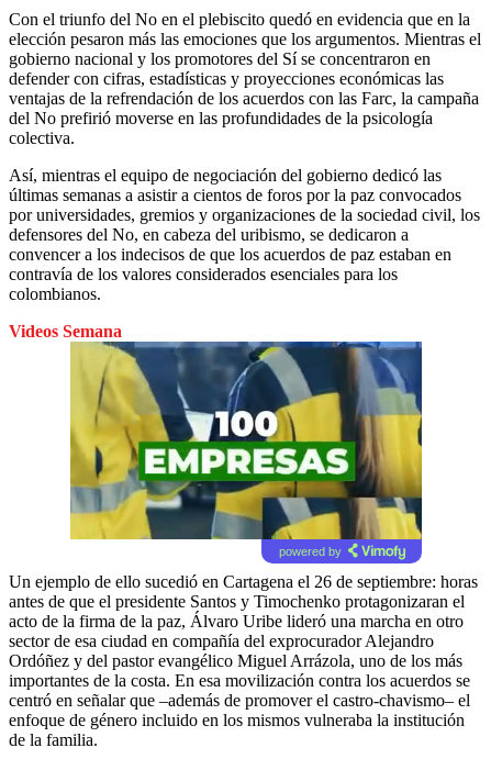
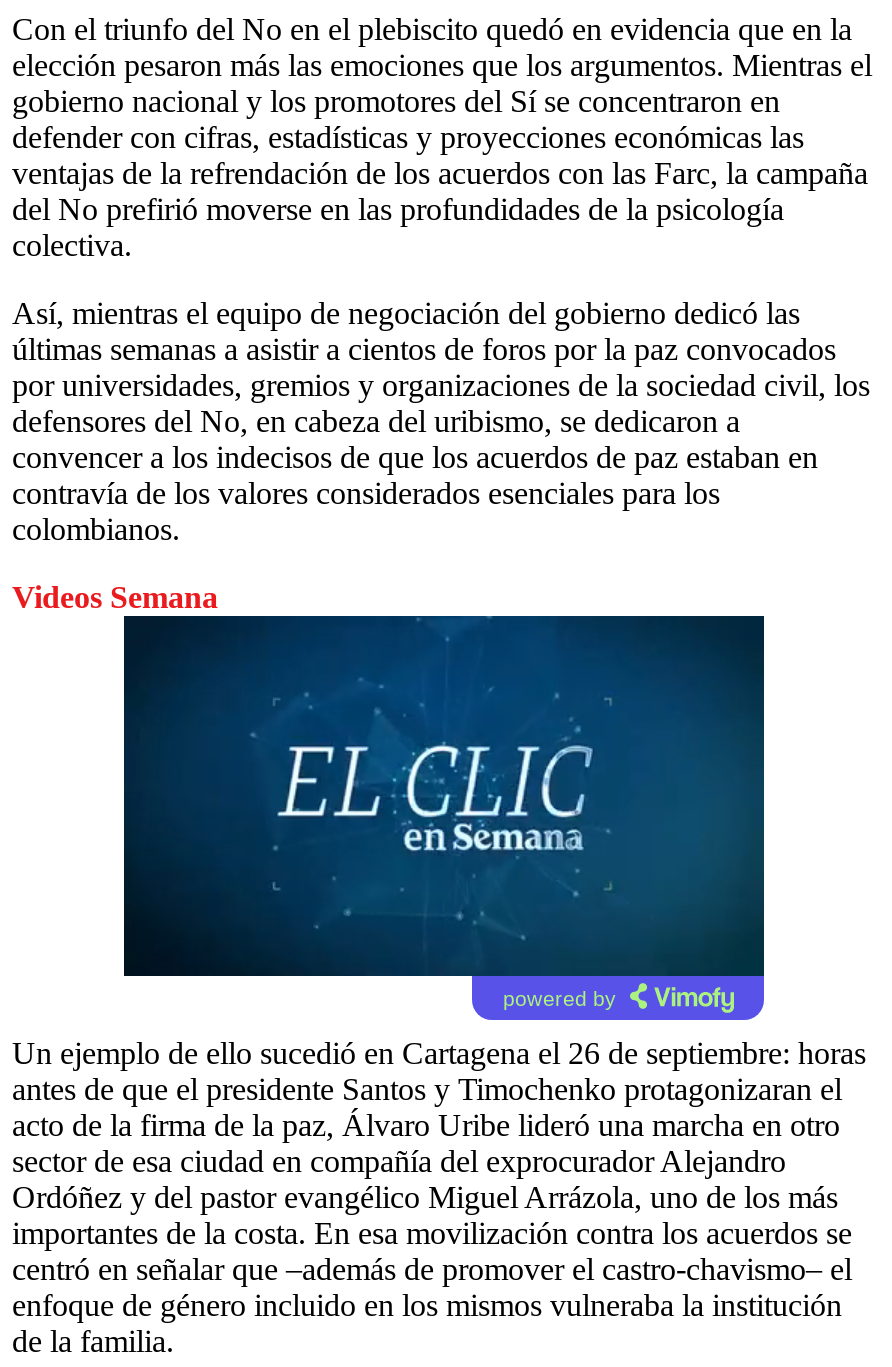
[69,341,423,540] [image] -> [122,614,766,978] [image]

